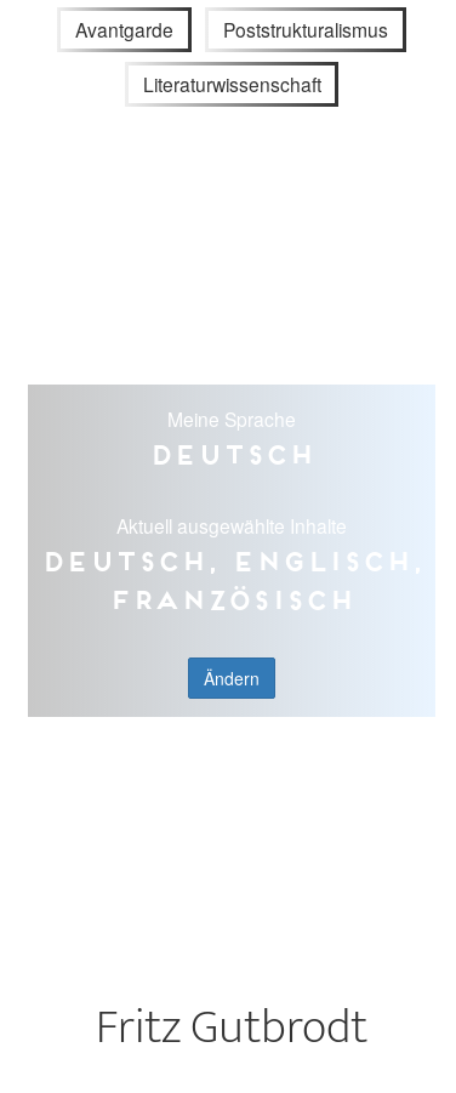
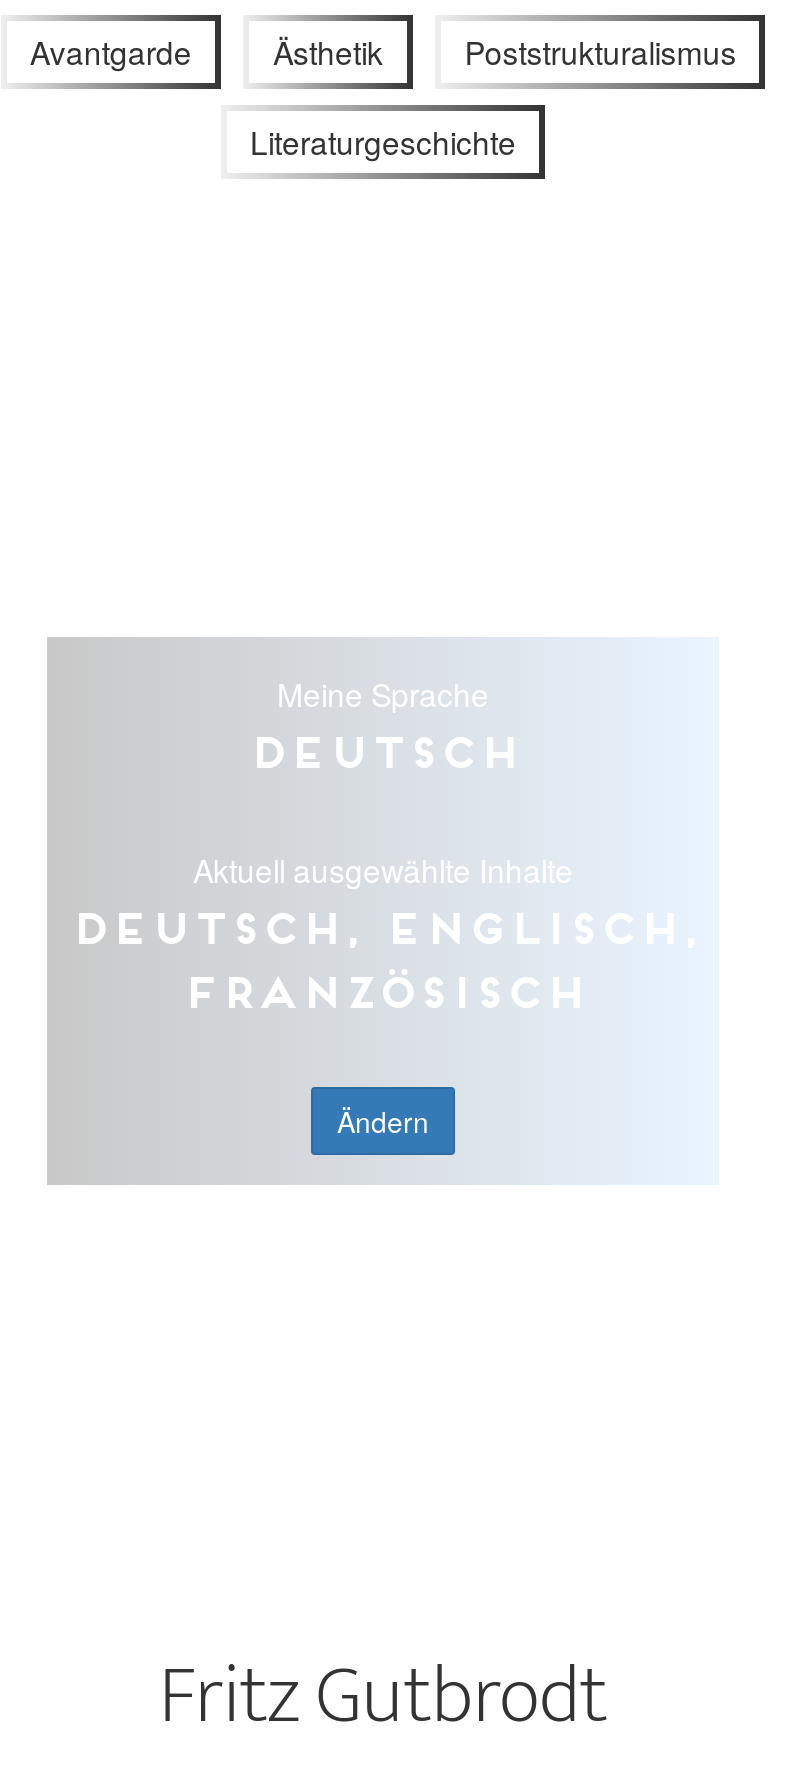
none -> [273,29,383,73] Ästhetik
[142,70,321,97] Literaturwissenschaft -> [250,118,516,162] Literaturgeschichte

